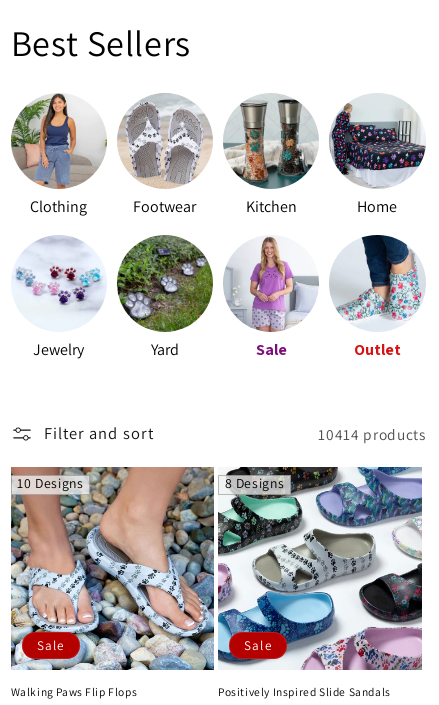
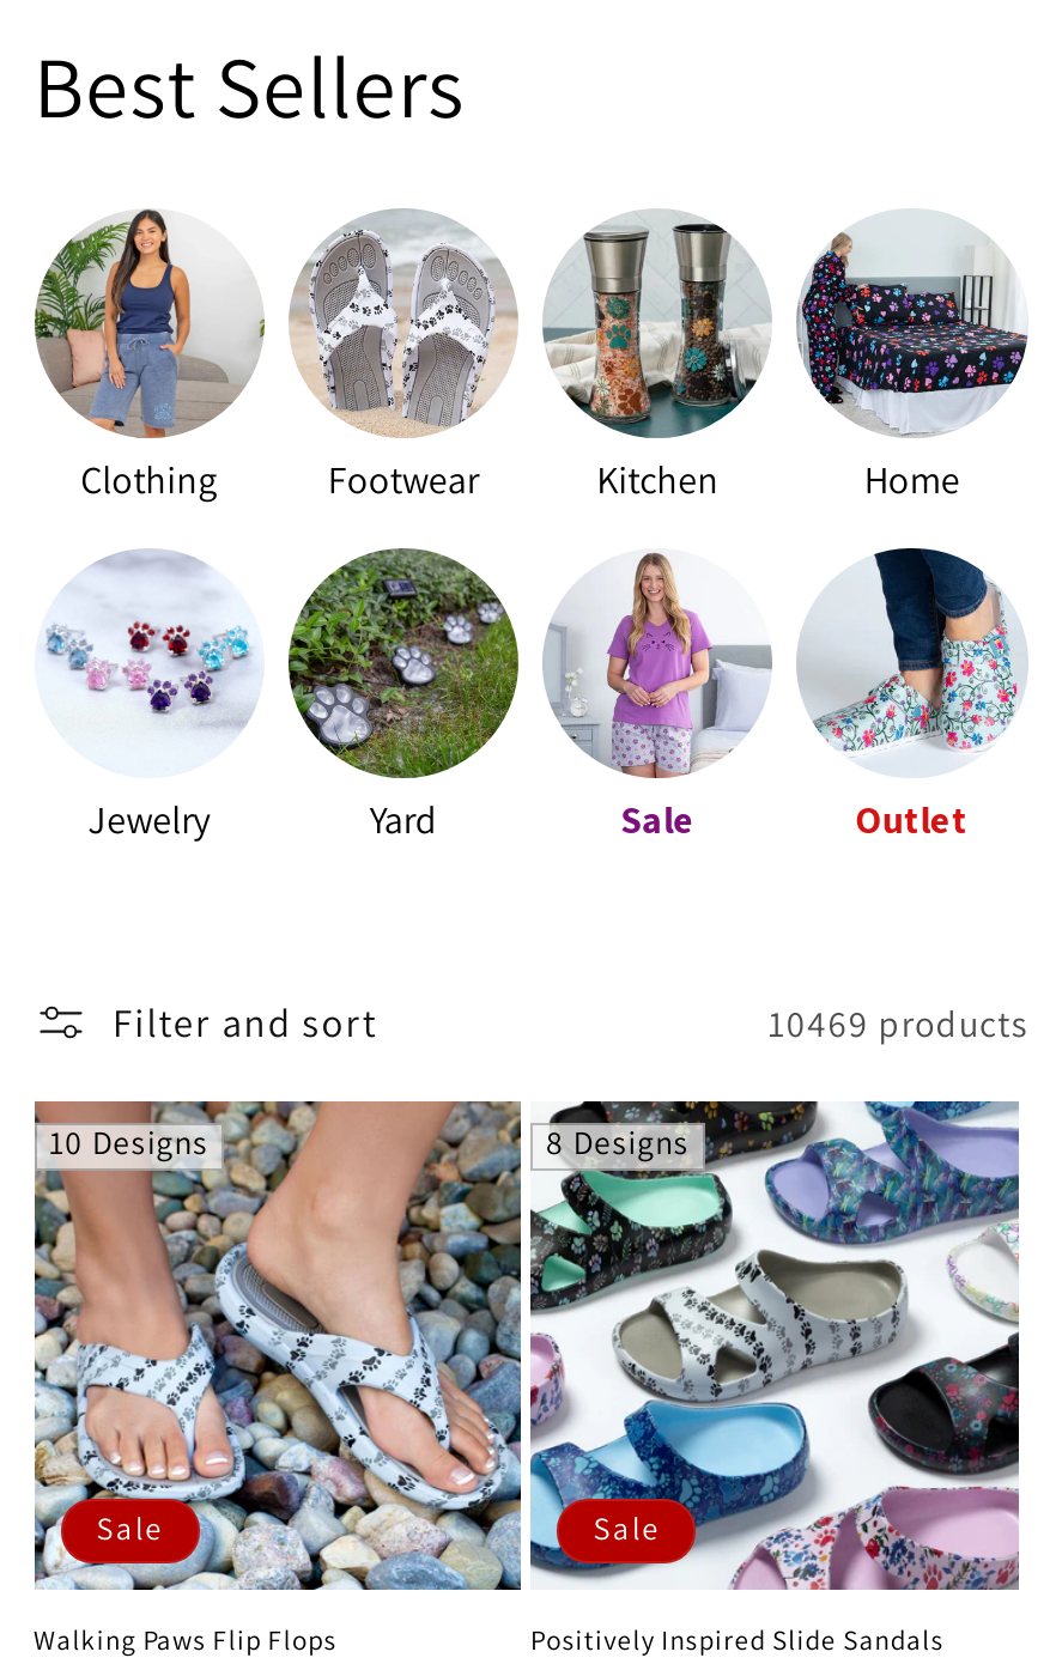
[318,424,425,444] 10414 products -> [768,999,1027,1047] 10469 products

